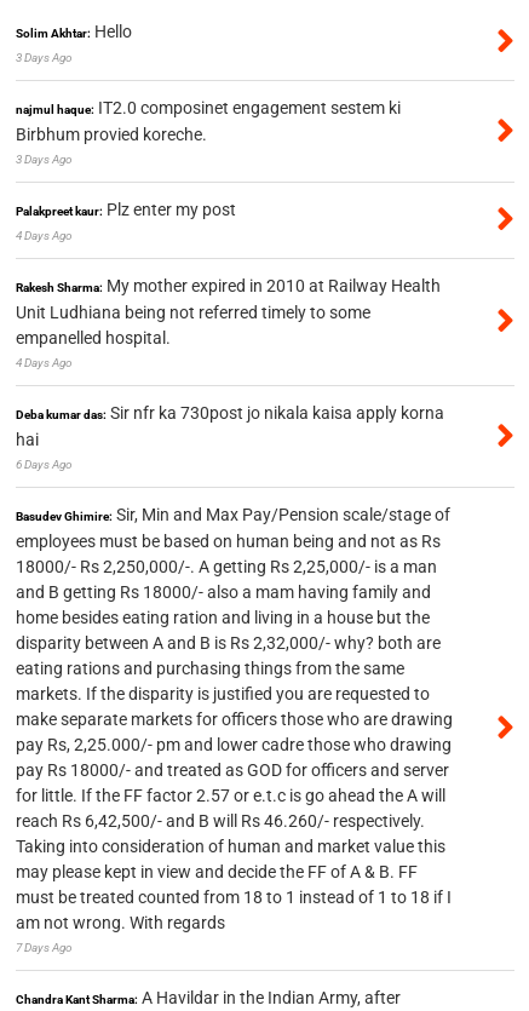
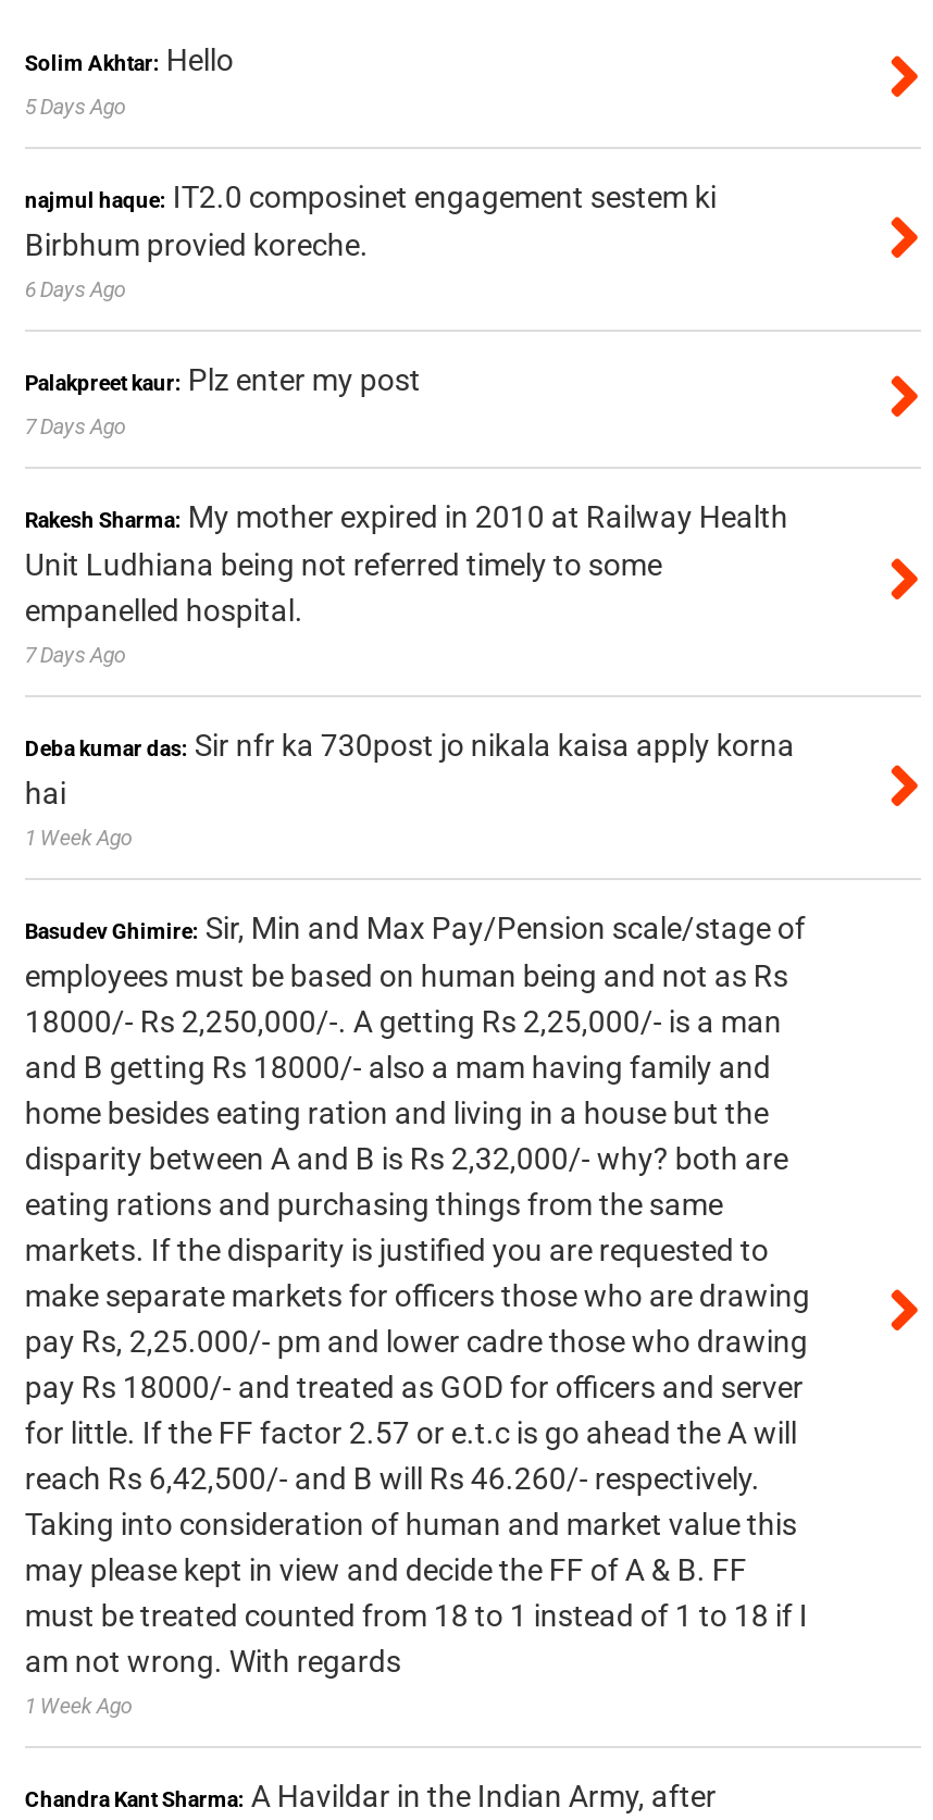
[16,50,73,64] 3 Days Ago -> [25,94,127,117] 5 Days Ago
[16,152,73,165] 3 Days Ago -> [25,276,127,300] 6 Days Ago
[16,228,73,242] 4 Days Ago -> [25,413,127,437] 7 Days Ago
[16,355,73,369] 4 Days Ago -> [25,642,127,666] 7 Days Ago
[16,457,73,470] 6 Days Ago -> [25,825,134,849] 1 Week Ago
[16,940,73,953] 7 Days Ago -> [25,1693,134,1717] 1 Week Ago

